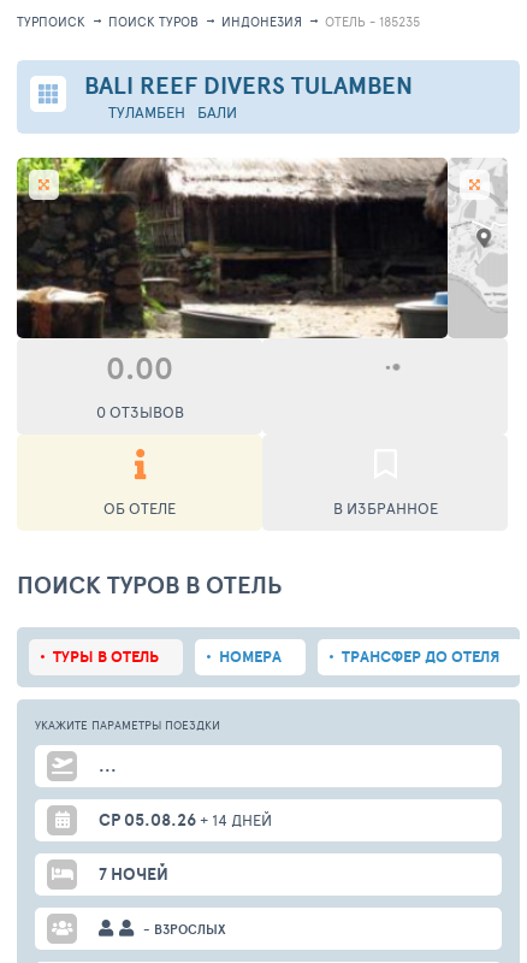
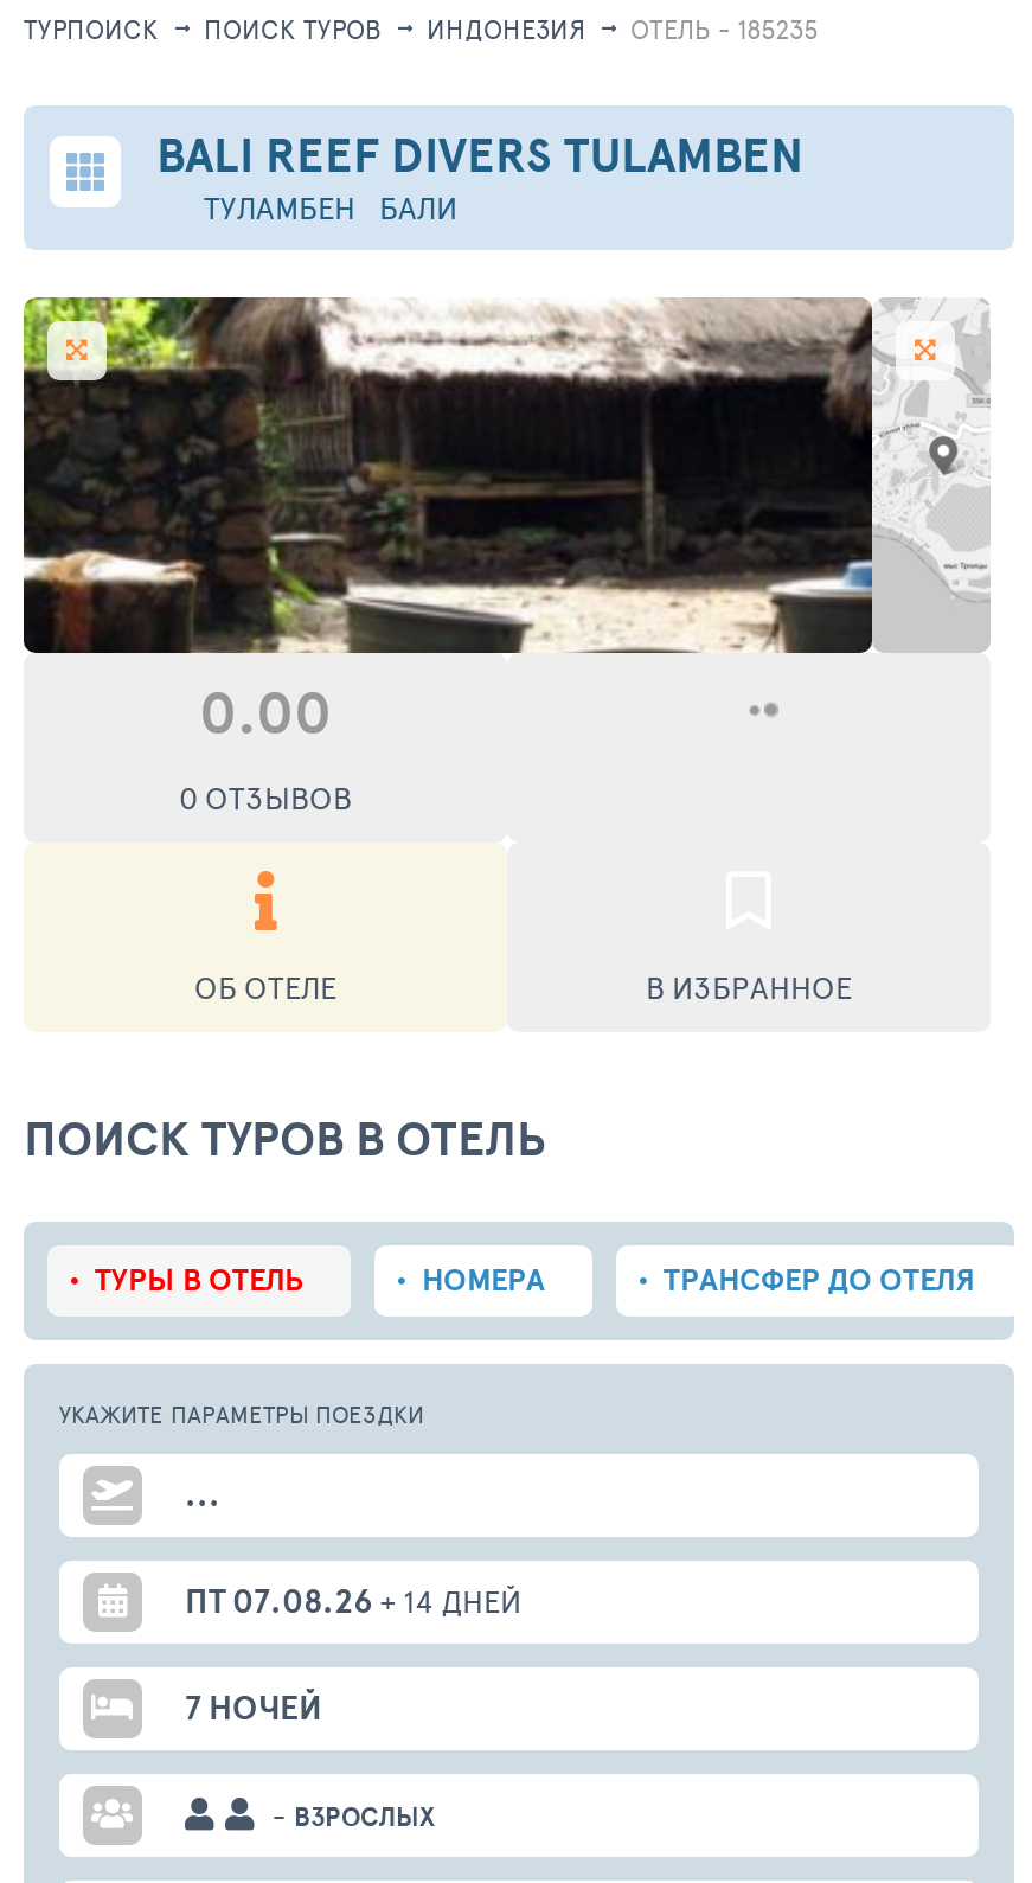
[99,808,272,832] СР 05.08.26 + 14 ДНЕЙ -> [185,1578,521,1625] ПТ 07.08.26 + 14 ДНЕЙ

